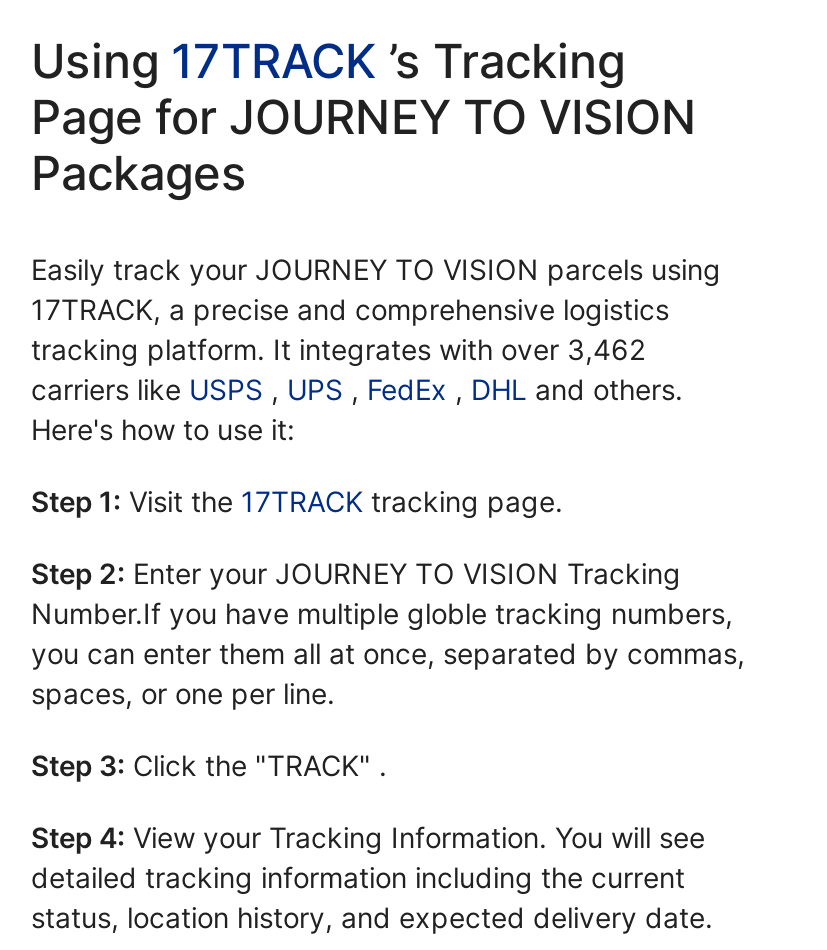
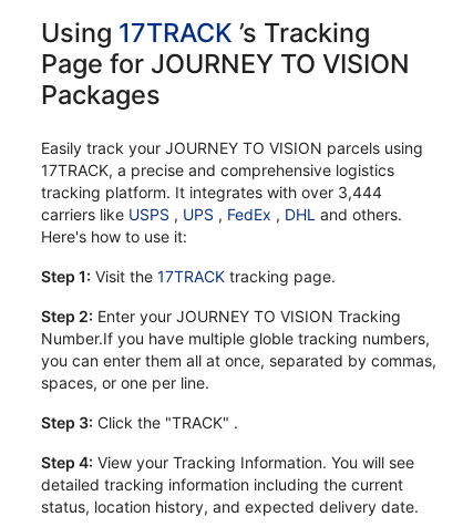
[31,332,645,366] tracking platform. It integrates with over 3,462 -> [41,183,382,201] tracking platform. It integrates with over 3,444

